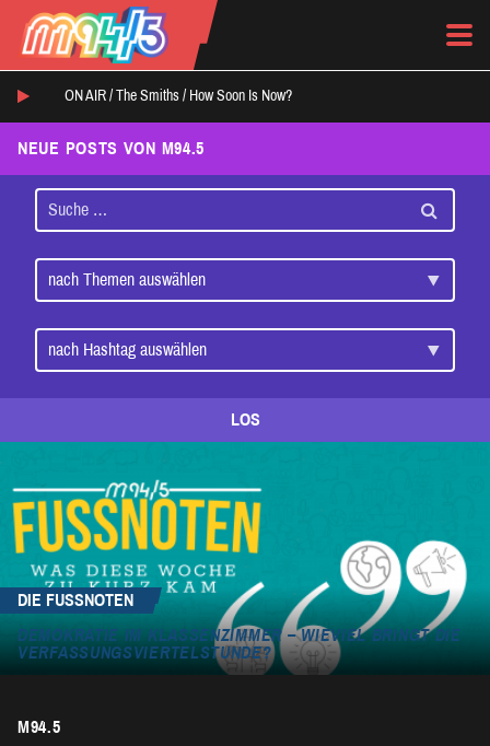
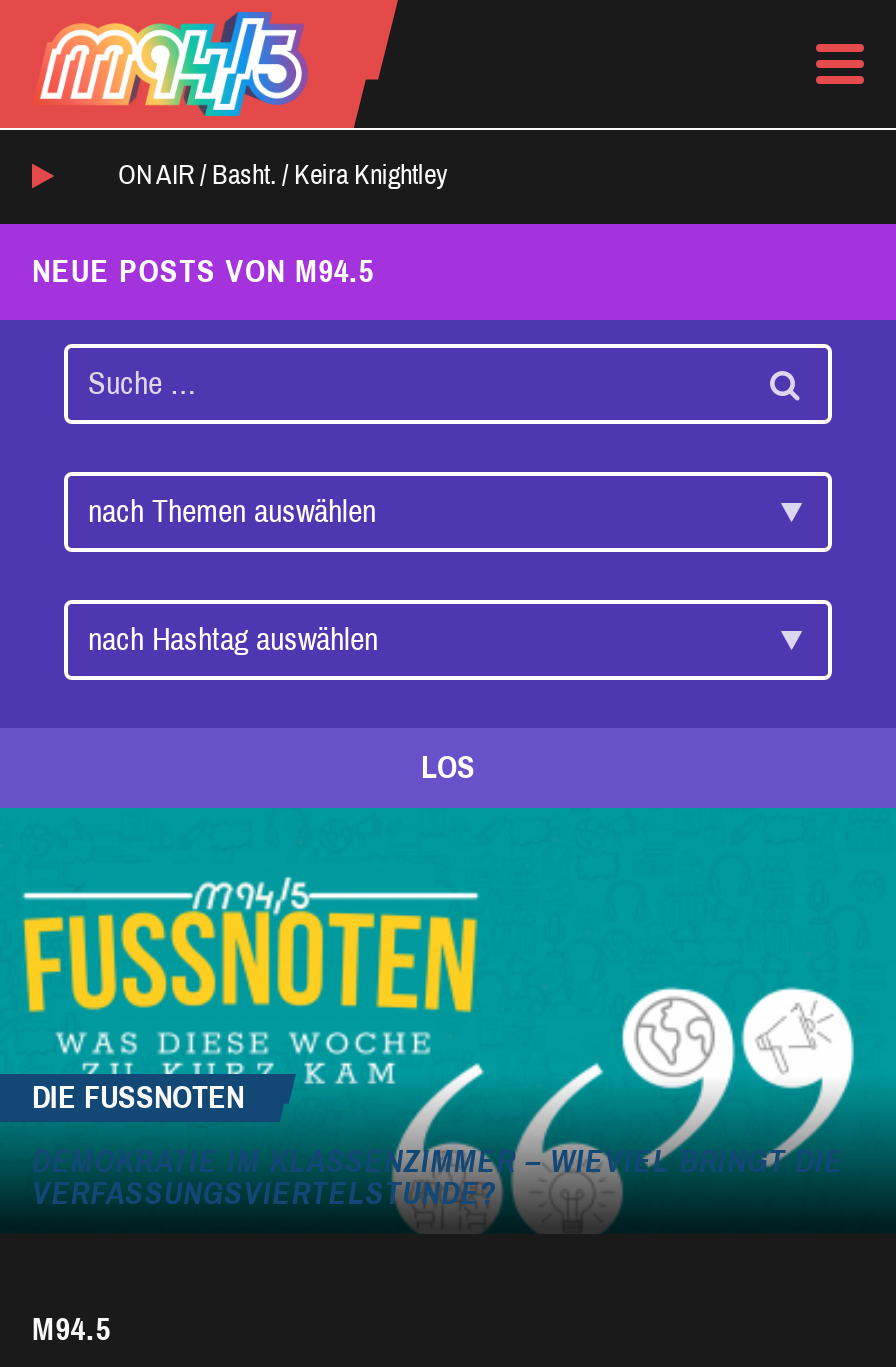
[65,88,292,104] ON AIR / The Smiths / How Soon Is Now? -> [118,160,448,190] ON AIR / Basht. / Keira Knightley

